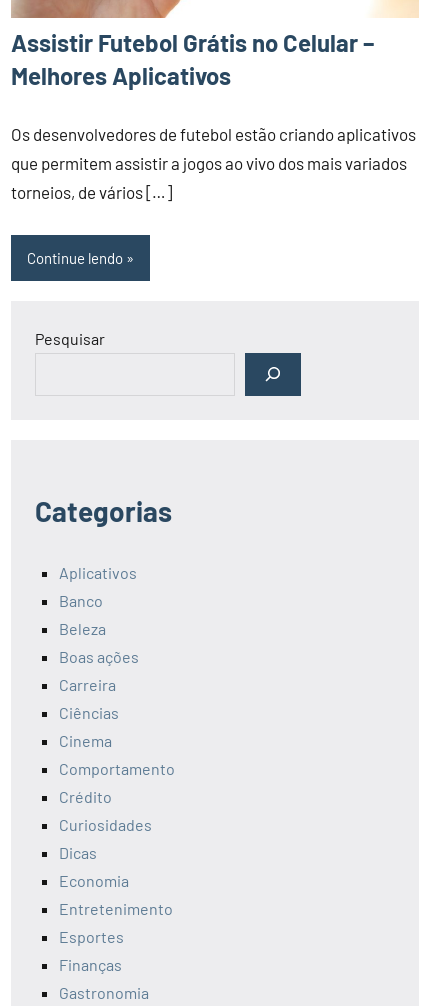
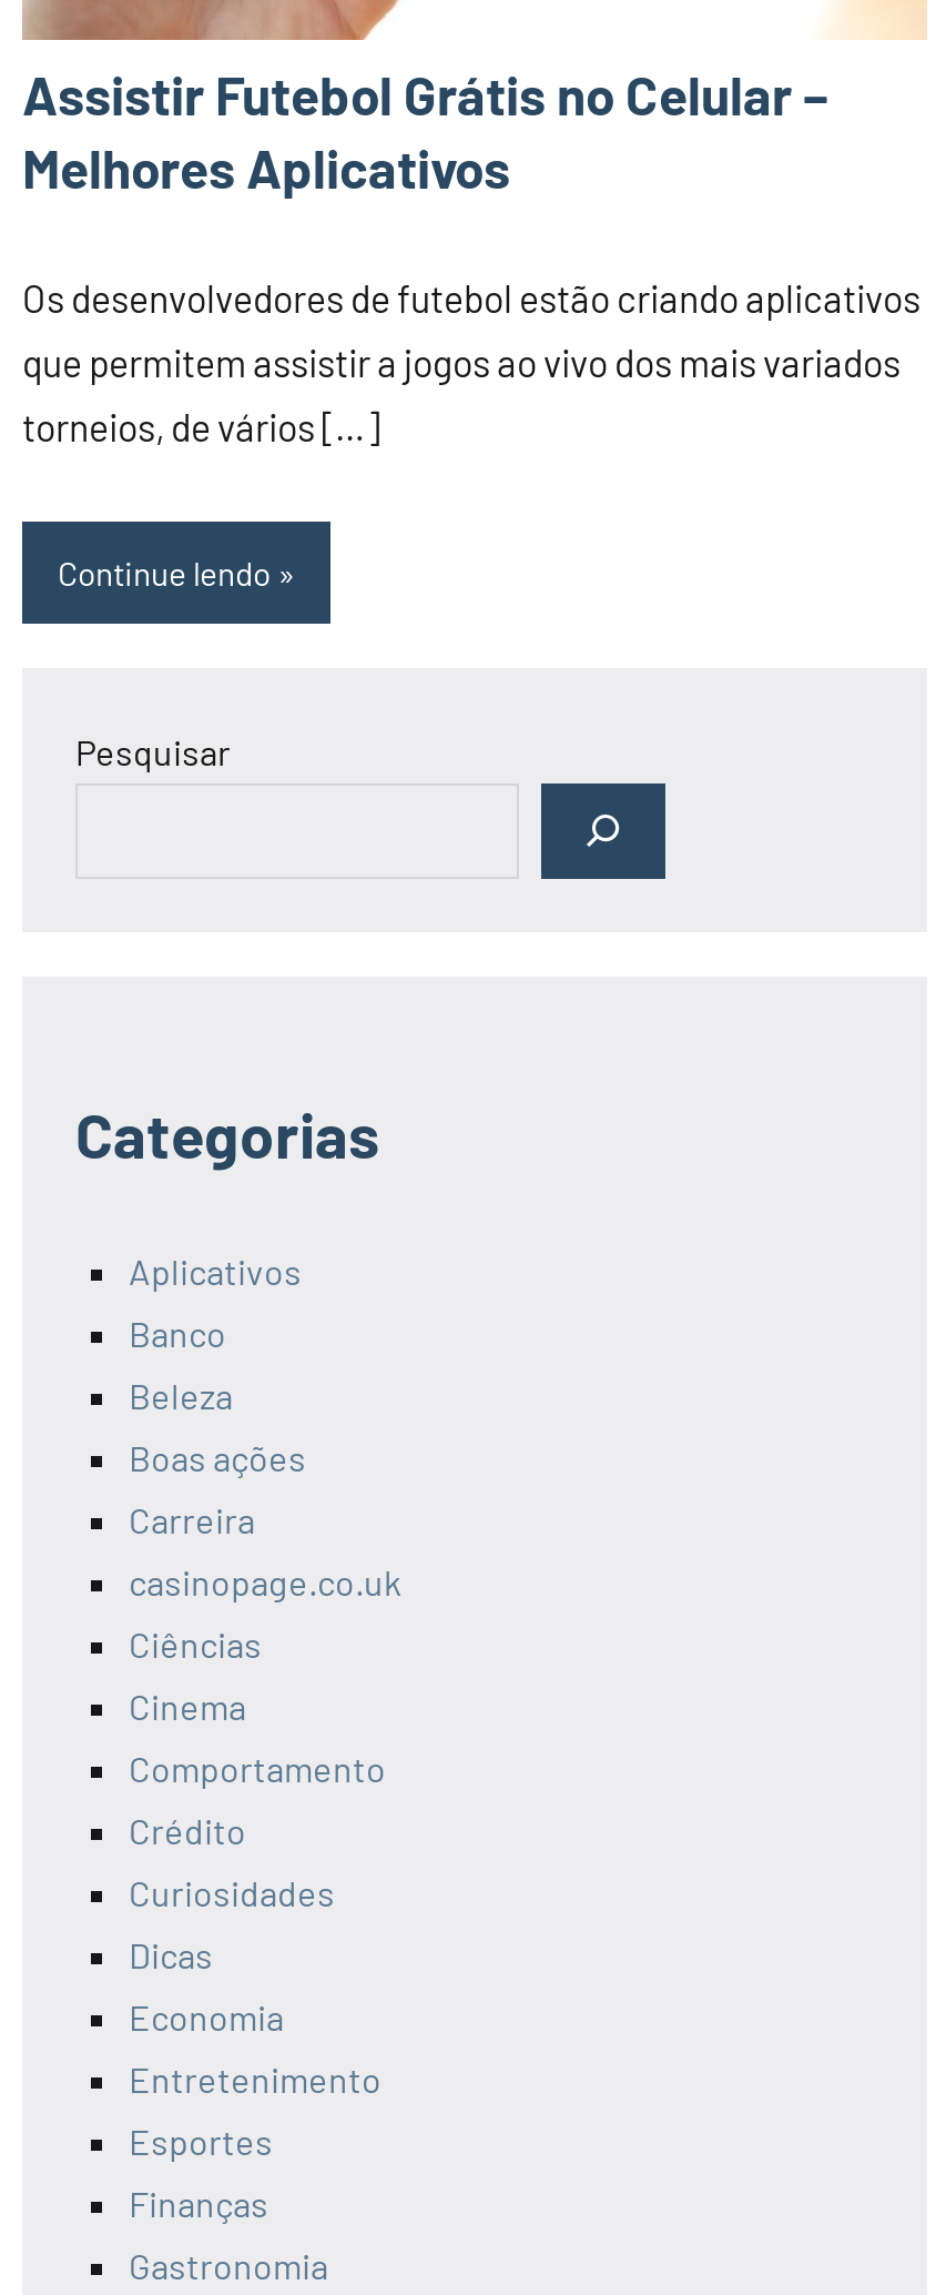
none -> [129,1560,401,1602] casinopage.co.uk

